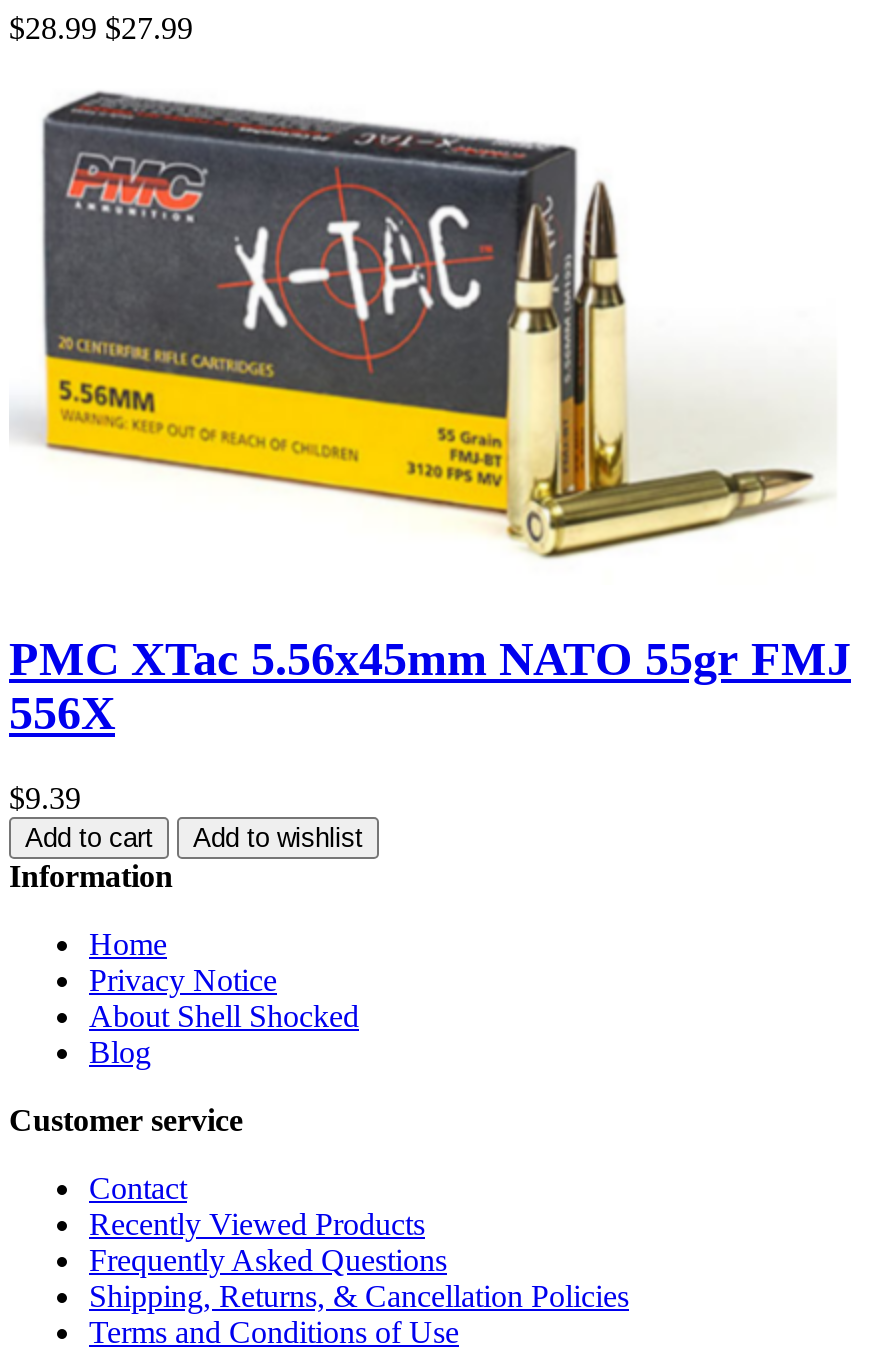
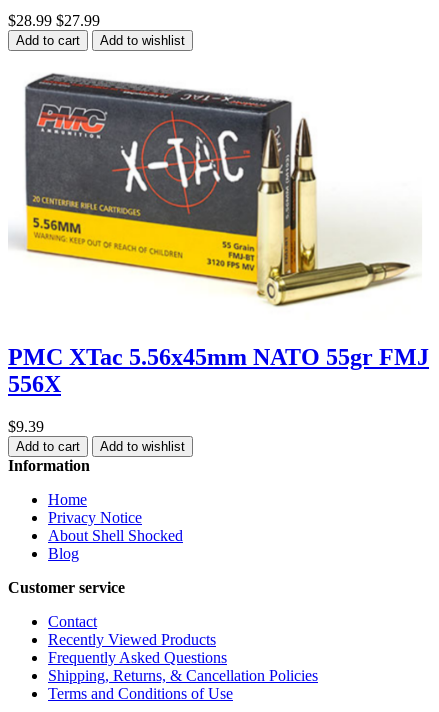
none -> [16,33,185,48] Add to cart | Add to wishlist

